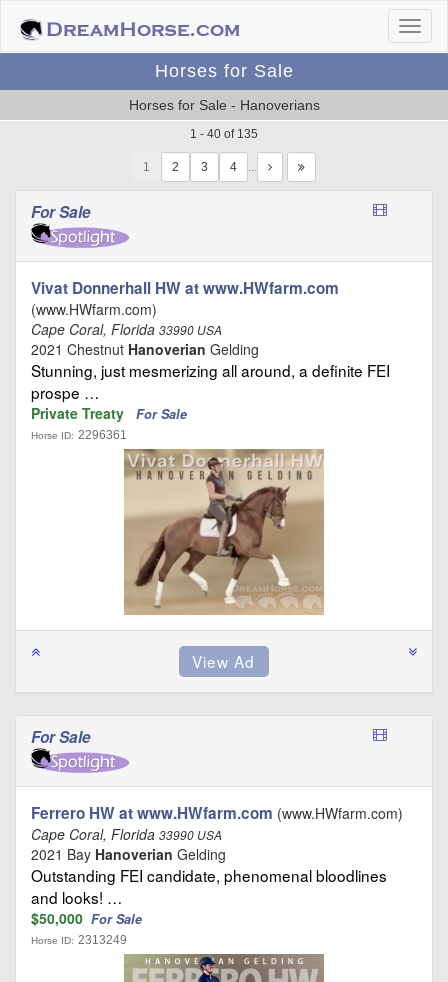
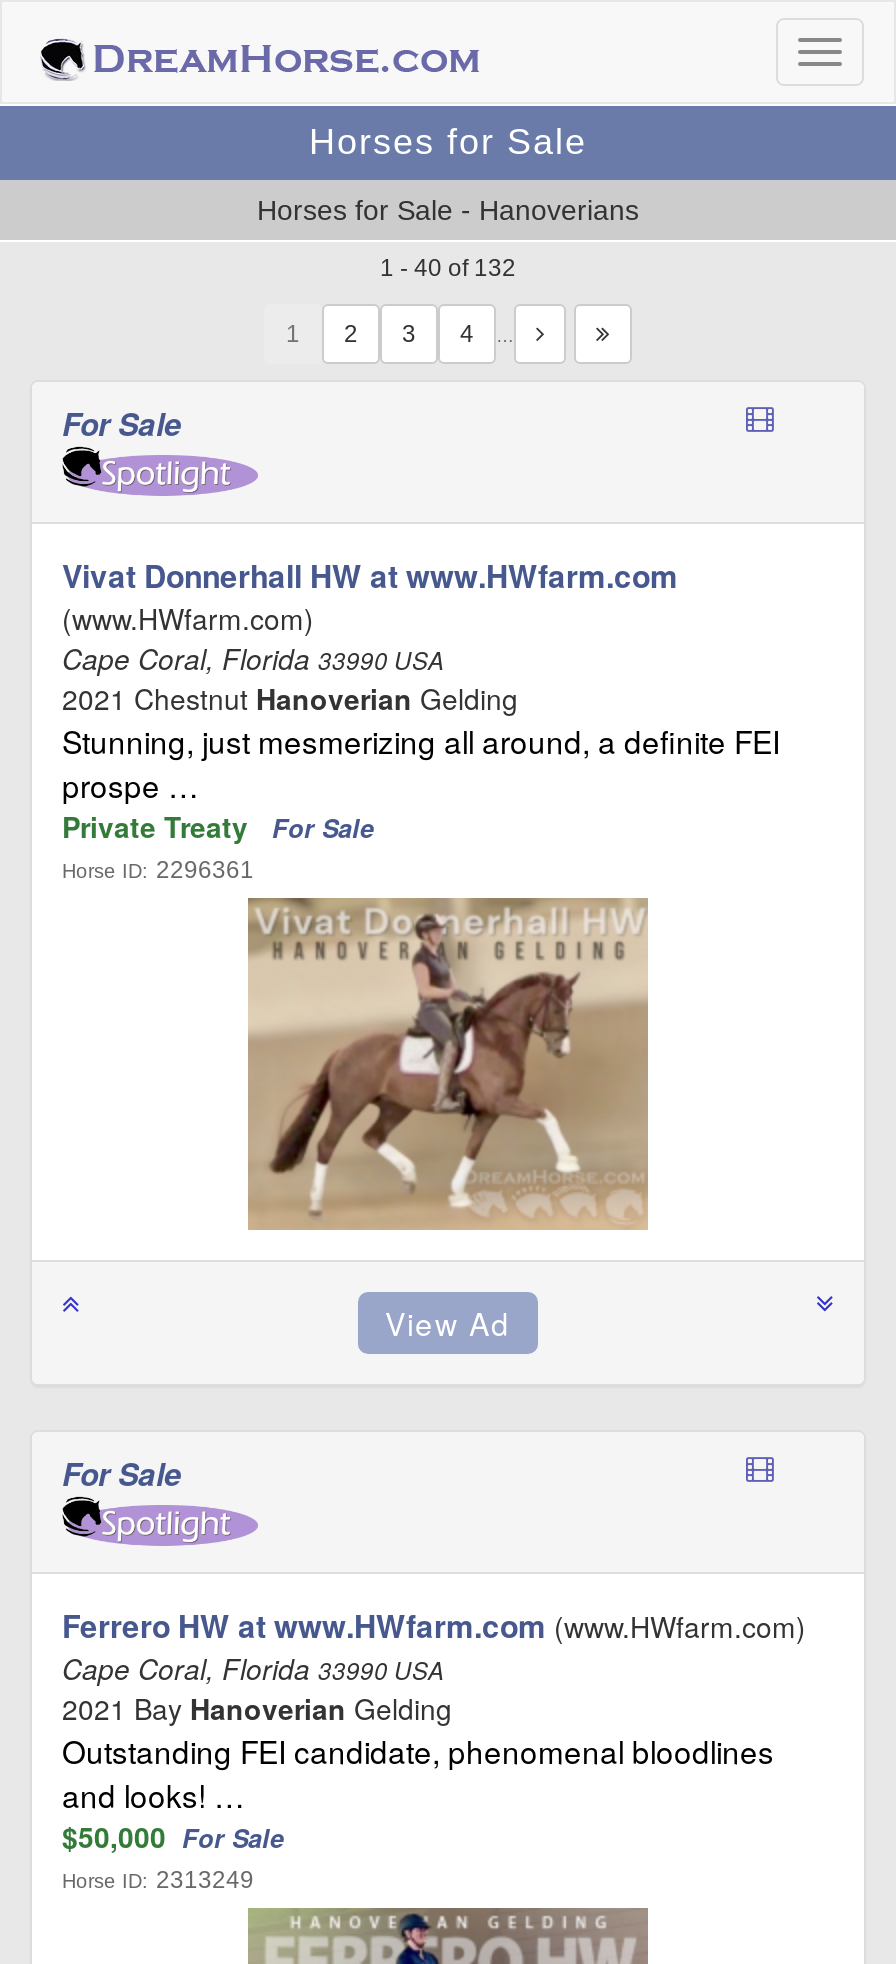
[190,127,258,141] 1 - 40 of 135 -> [380,254,516,282] 1 - 40 of 132

